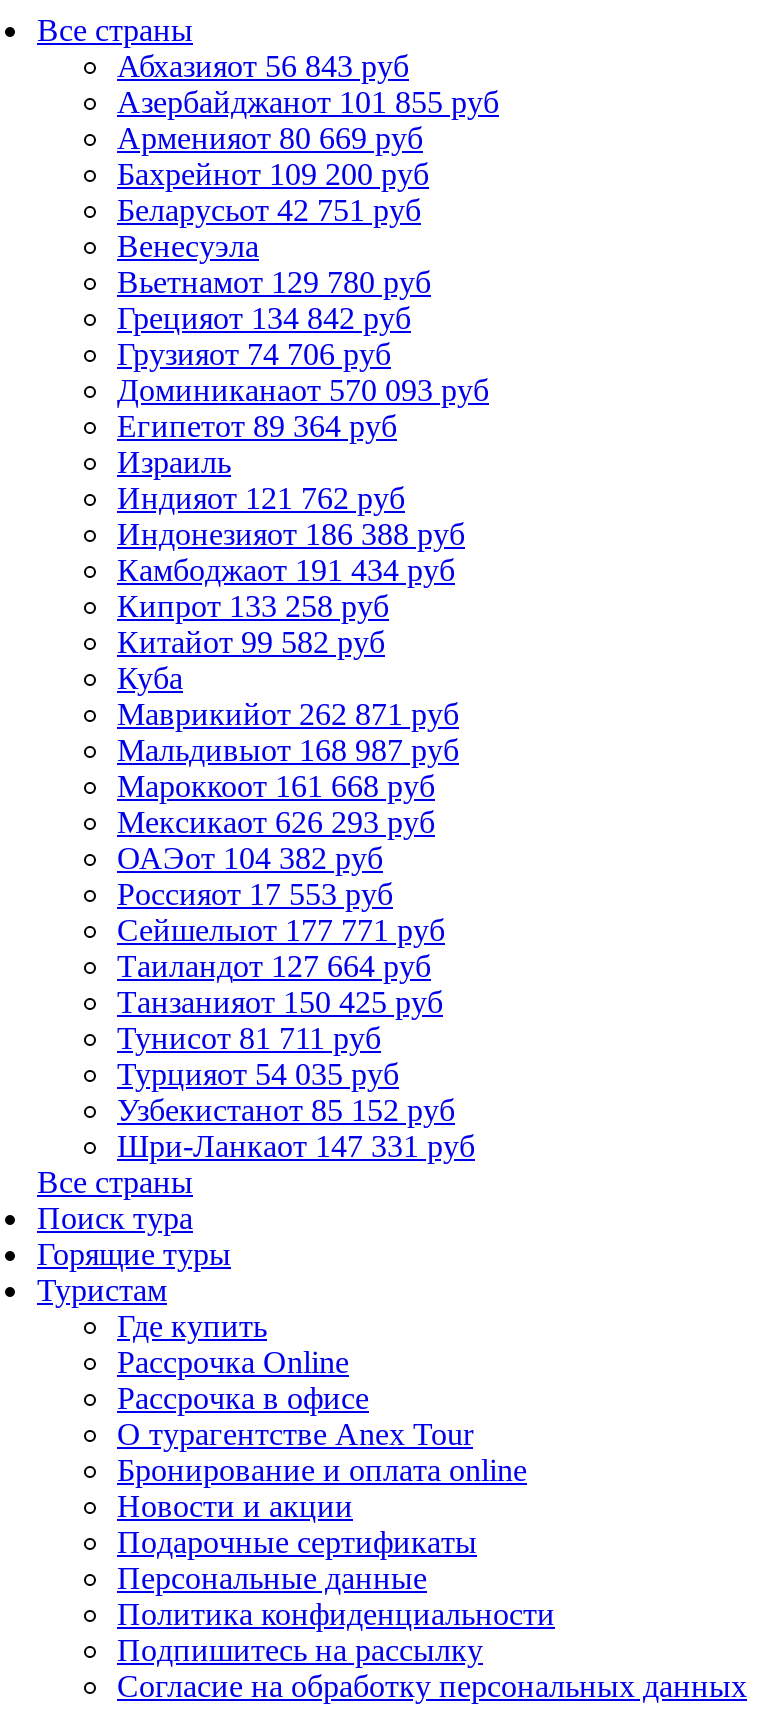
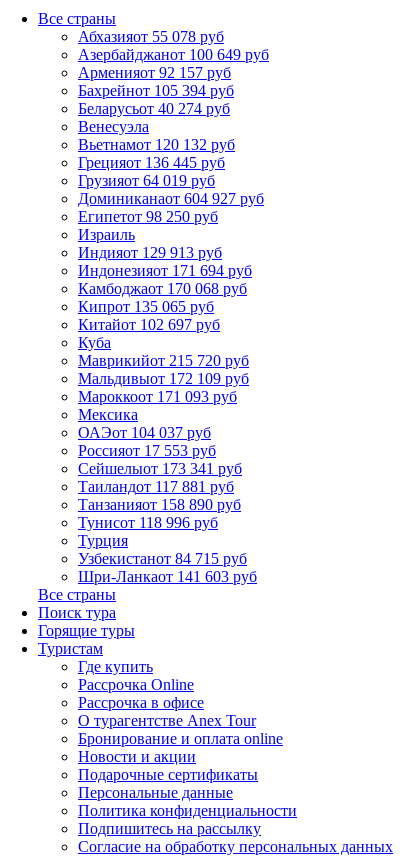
[117,49,409,83] Абхазияот 56 843 руб -> [78,28,224,45] Абхазияот 55 078 руб
[117,85,499,119] Азербайджанот 101 855 руб -> [78,46,269,63] Азербайджанот 100 649 руб
[117,121,423,155] Арменияот 80 669 руб -> [78,64,231,81] Арменияот 92 157 руб
[117,157,429,191] Бахрейнот 109 200 руб -> [78,82,234,99] Бахрейнот 105 394 руб
[117,193,421,227] Беларусьот 42 751 руб -> [78,100,230,117] Беларусьот 40 274 руб
[117,265,431,299] Вьетнамот 129 780 руб -> [78,136,235,153] Вьетнамот 120 132 руб
[117,301,411,335] Грецияот 134 842 руб -> [78,154,225,171] Грецияот 136 445 руб
[117,337,391,371] Грузияот 74 706 руб -> [78,172,215,189] Грузияот 64 019 руб
[117,373,489,407] Доминиканаот 570 093 руб -> [78,190,264,207] Доминиканаот 604 927 руб
[117,409,397,443] Египетот 89 364 руб -> [78,208,218,225] Египетот 98 250 руб
[117,481,405,515] Индияот 121 762 руб -> [78,244,222,261] Индияот 129 913 руб
[117,517,465,551] Индонезияот 186 388 руб -> [78,262,252,279] Индонезияот 171 694 руб
[117,553,455,587] Камбоджаот 191 434 руб -> [78,280,247,297] Камбоджаот 170 068 руб
[117,589,389,623] Кипрот 133 258 руб -> [78,298,214,315] Кипрот 135 065 руб
[117,625,385,659] Китайот 99 582 руб -> [78,316,220,333] Китайот 102 697 руб
[117,697,459,875] Маврикийот 262 871 руб | Мальдивыот 168 987 руб | Мароккоот 161 668 руб | Мексикаот 626 293 руб | ОАЭот 104 382 руб -> [78,352,249,441] Маврикийот 215 720 руб | Мальдивыот 172 109 руб | Мароккоот 171 093 руб | Мексика | ОАЭот 104 037 руб
[117,913,475,1163] Сейшелыот 177 771 руб | Таиландот 127 664 руб | Танзанияот 150 425 руб | Тунисот 81 711 руб | Турцияот 54 035 руб | Узбекистанот 85 152 руб | Шри-Ланкаот 147 331 руб -> [78,460,257,585] Сейшелыот 173 341 руб | Таиландот 117 881 руб | Танзанияот 158 890 руб | Тунисот 118 996 руб | Турция | Узбекистанот 84 715 руб | Шри-Ланкаот 141 603 руб

